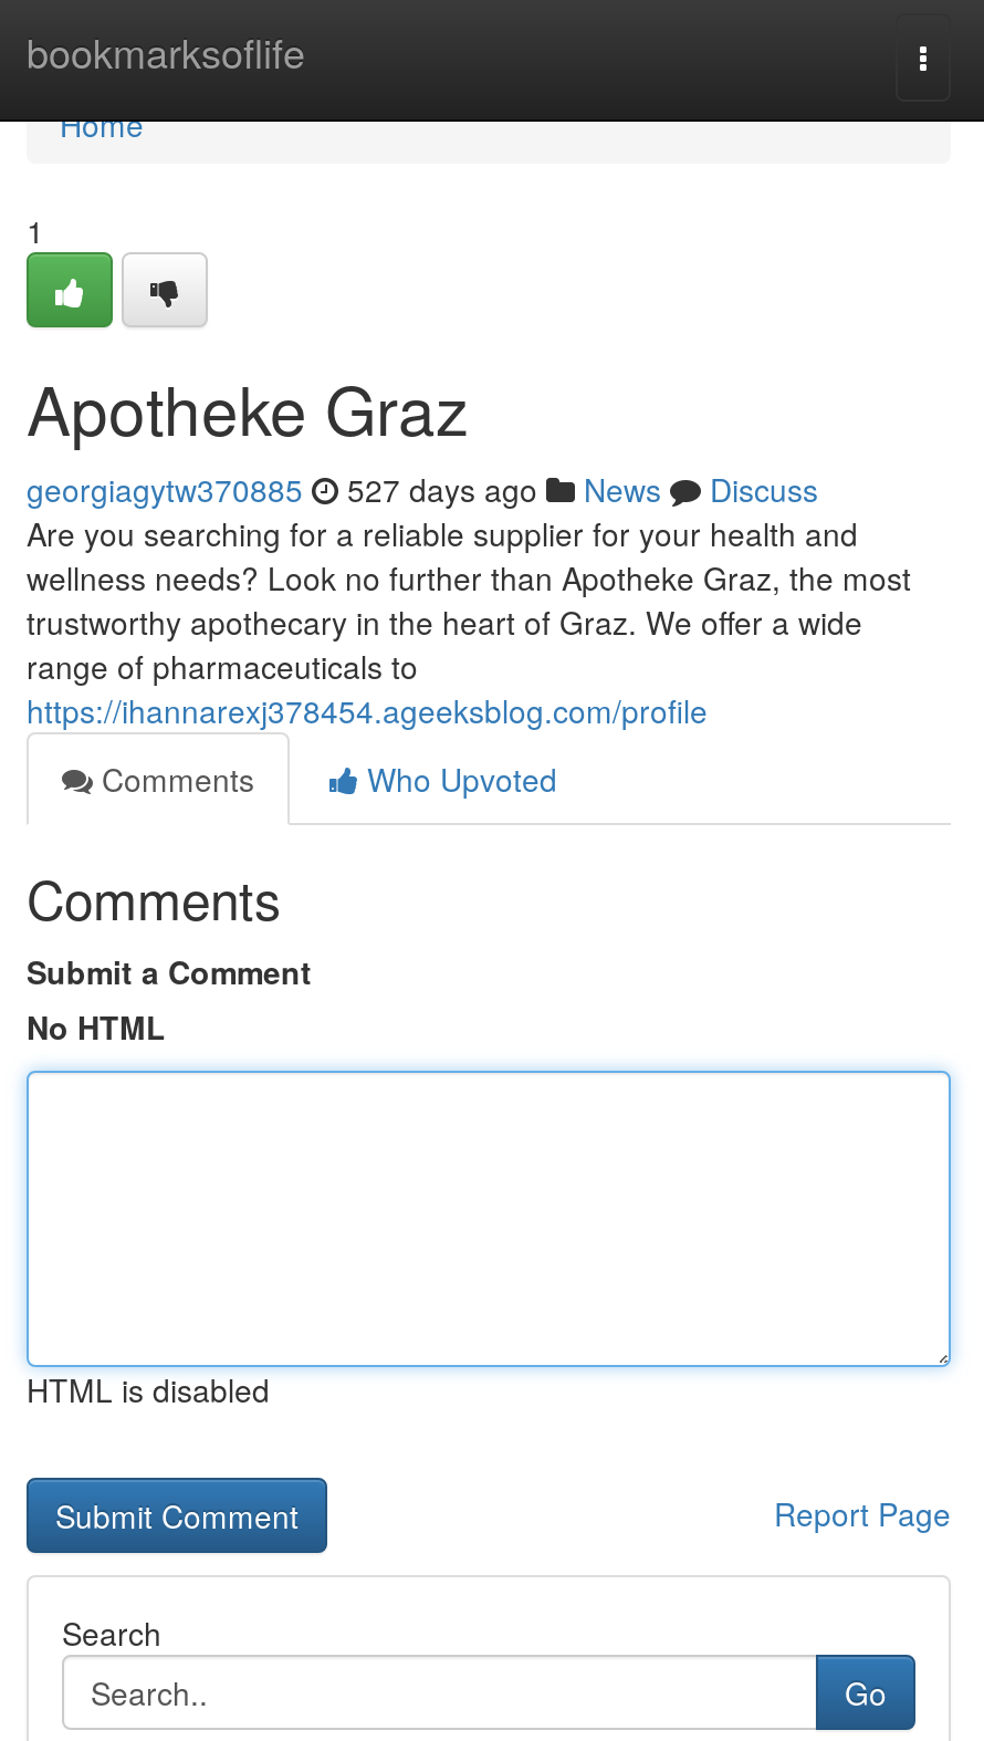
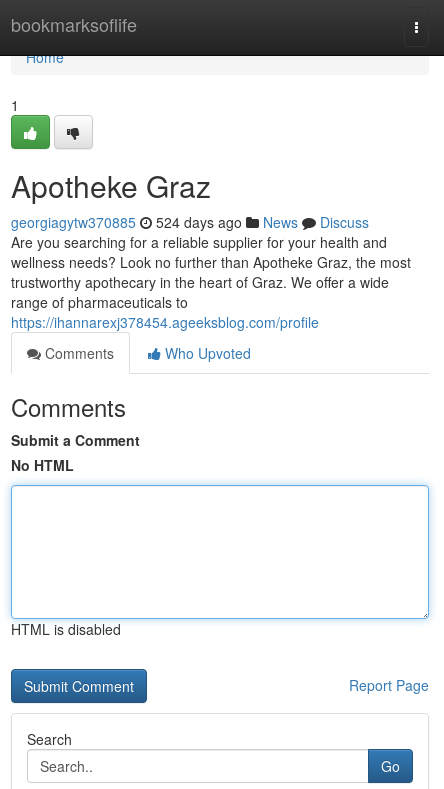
[27,467,818,511] georgiagytw370885 527 days ago News Discuss -> [11,212,369,232] georgiagytw370885 524 days ago News Discuss

